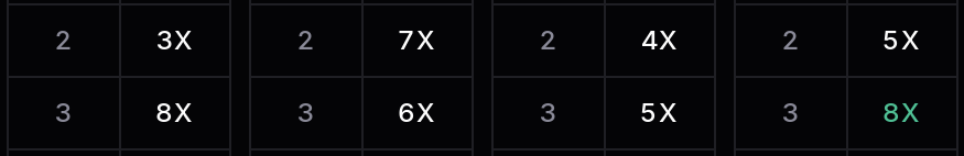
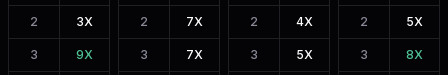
[156,96,193,129] 8X -> [76,47,93,62] 9X
[398,96,436,129] 6X -> [186,47,203,62] 7X

